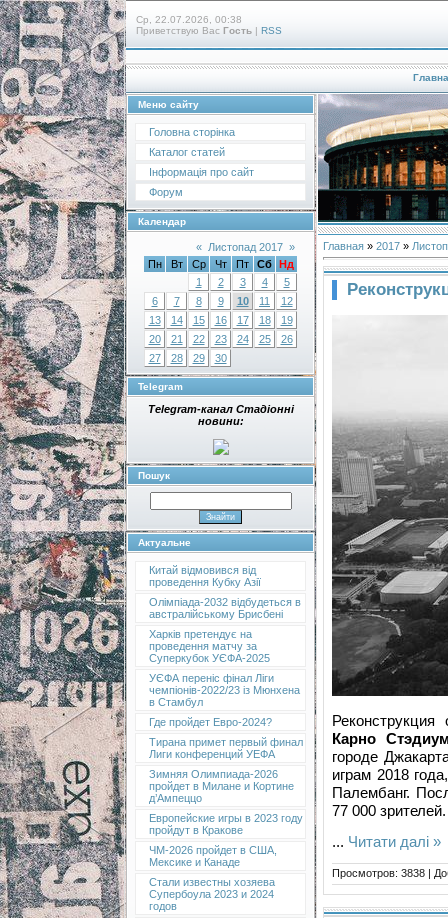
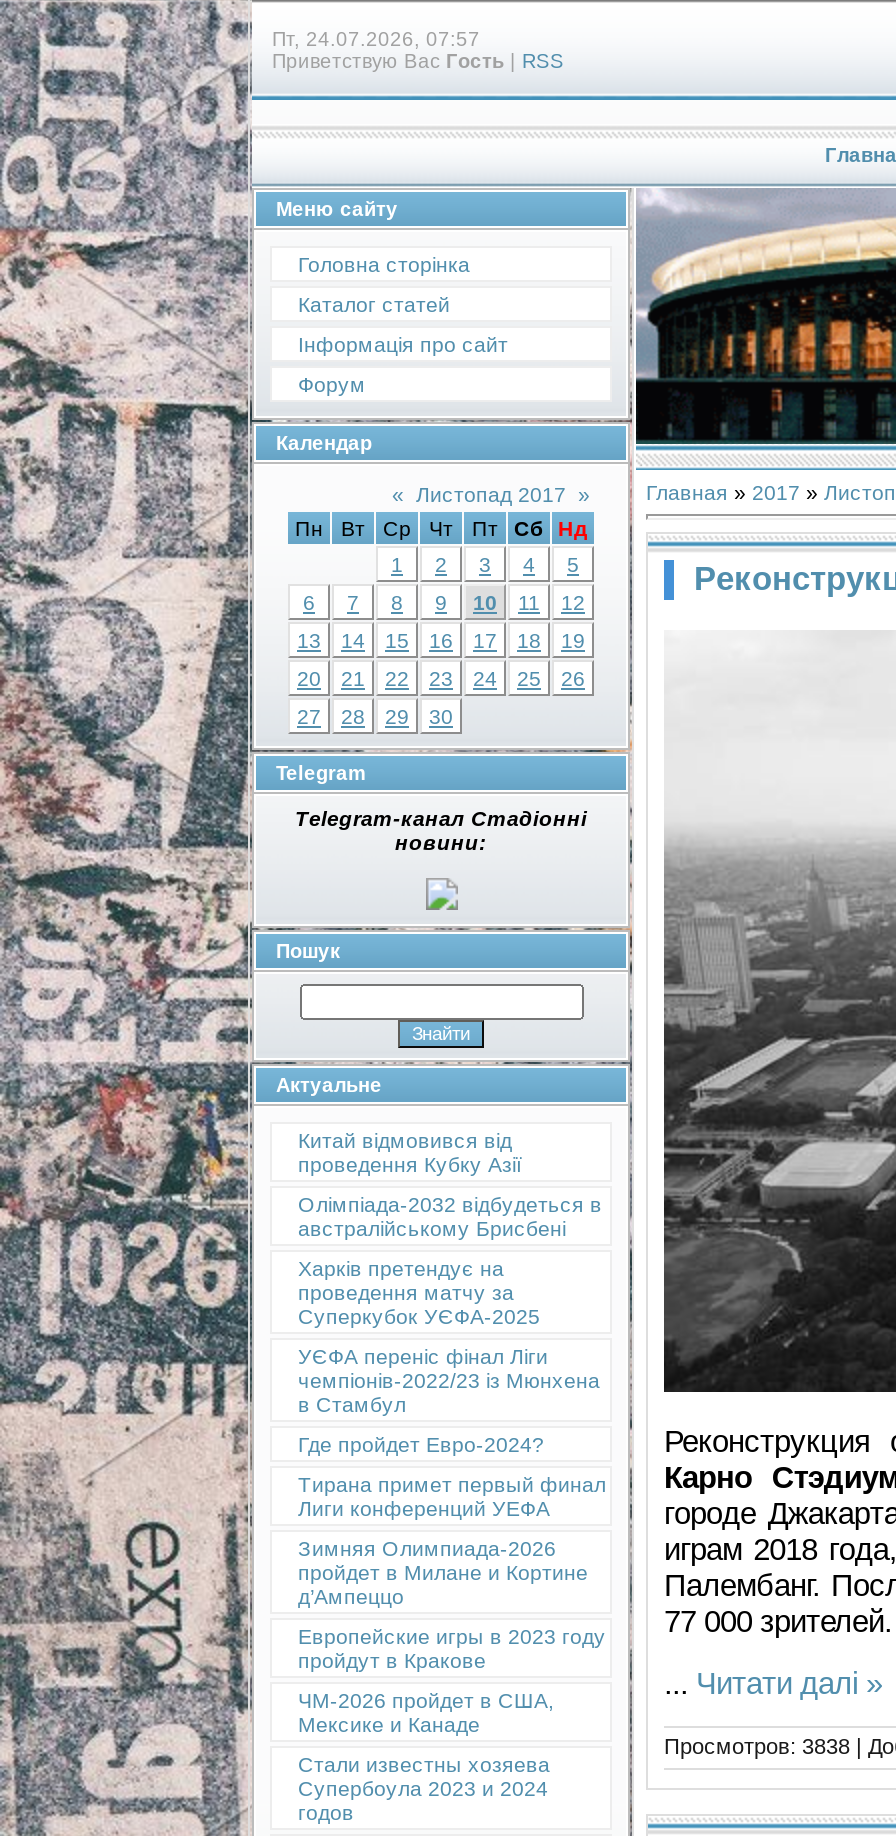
[136,14,242,25] Ср, 22.07.2026, 00:38 -> [272,28,480,50] Пт, 24.07.2026, 07:57

